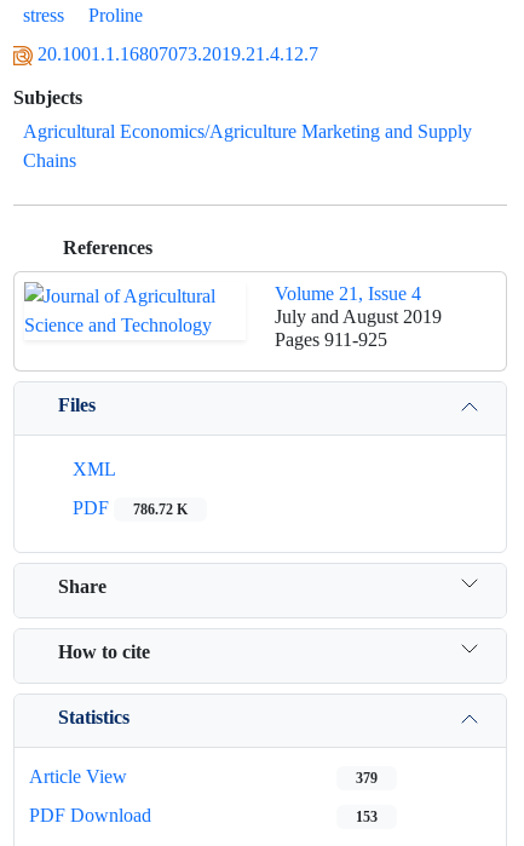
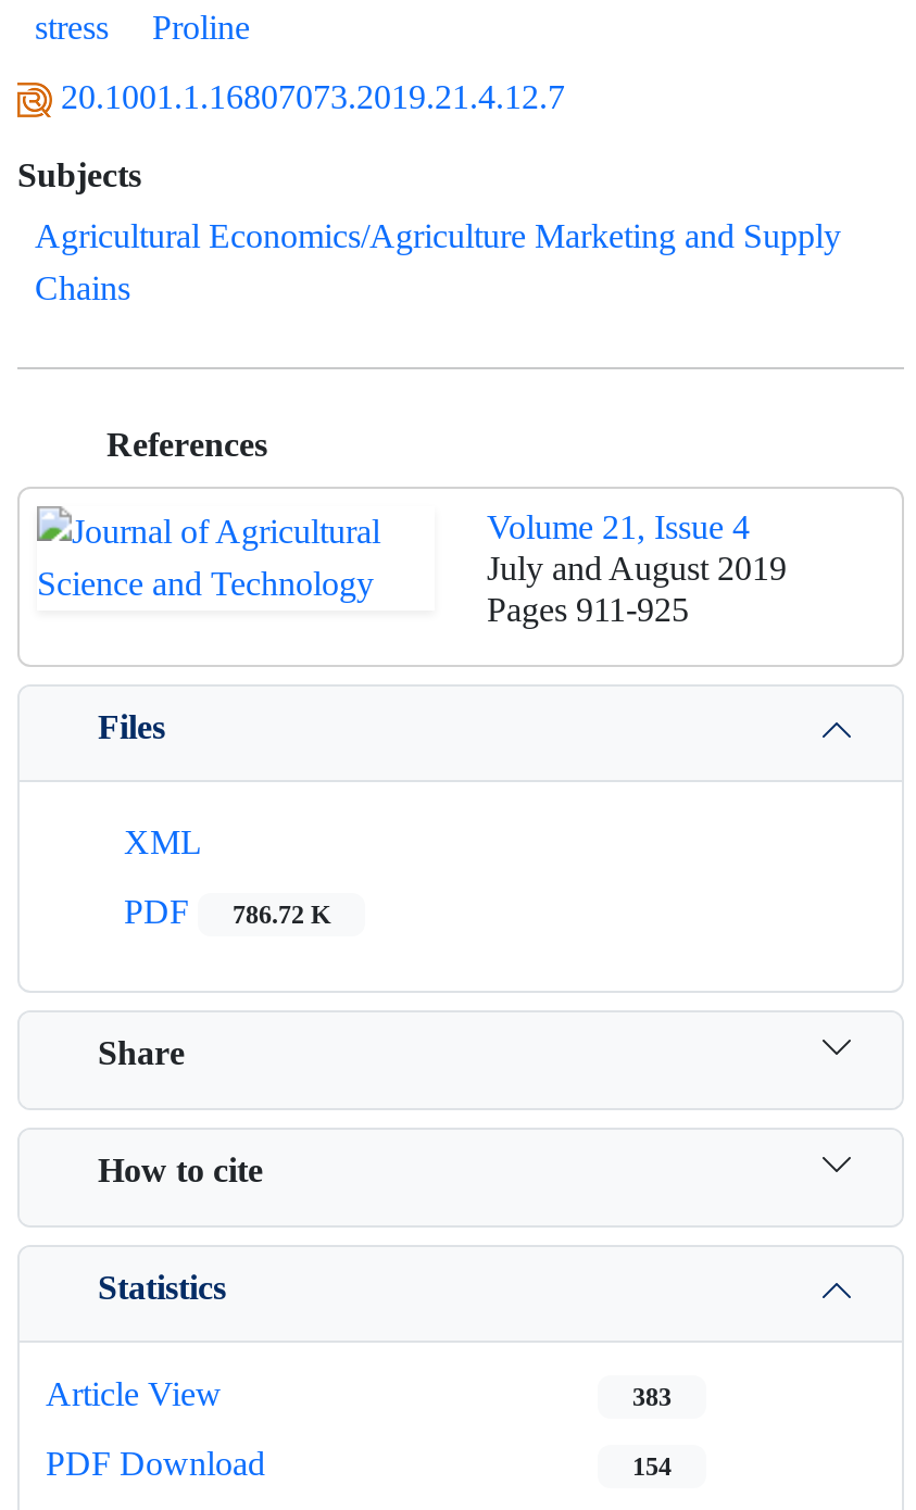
[356,769,378,787] 379 -> [632,1380,672,1412] 383
[356,807,378,825] 153 -> [632,1449,672,1482] 154

